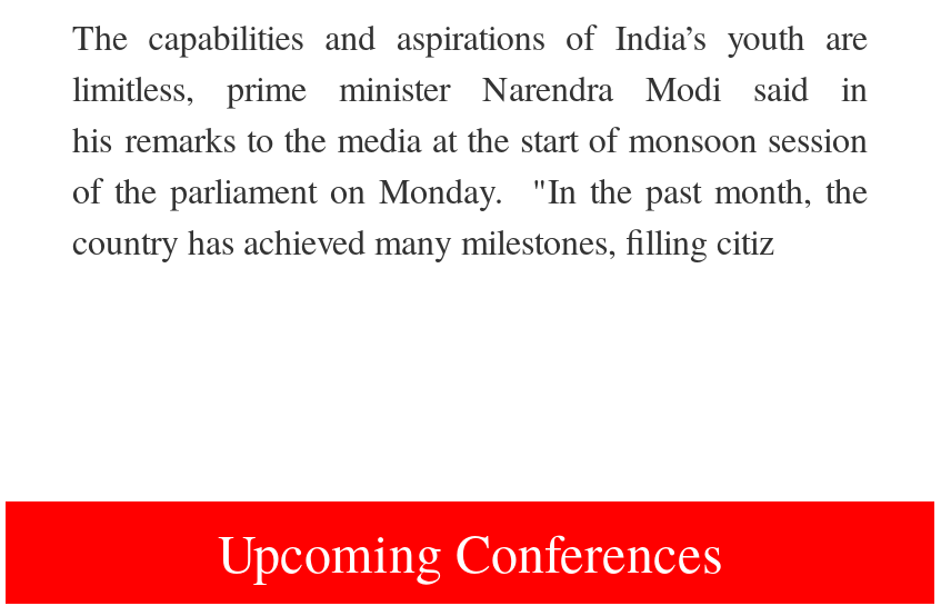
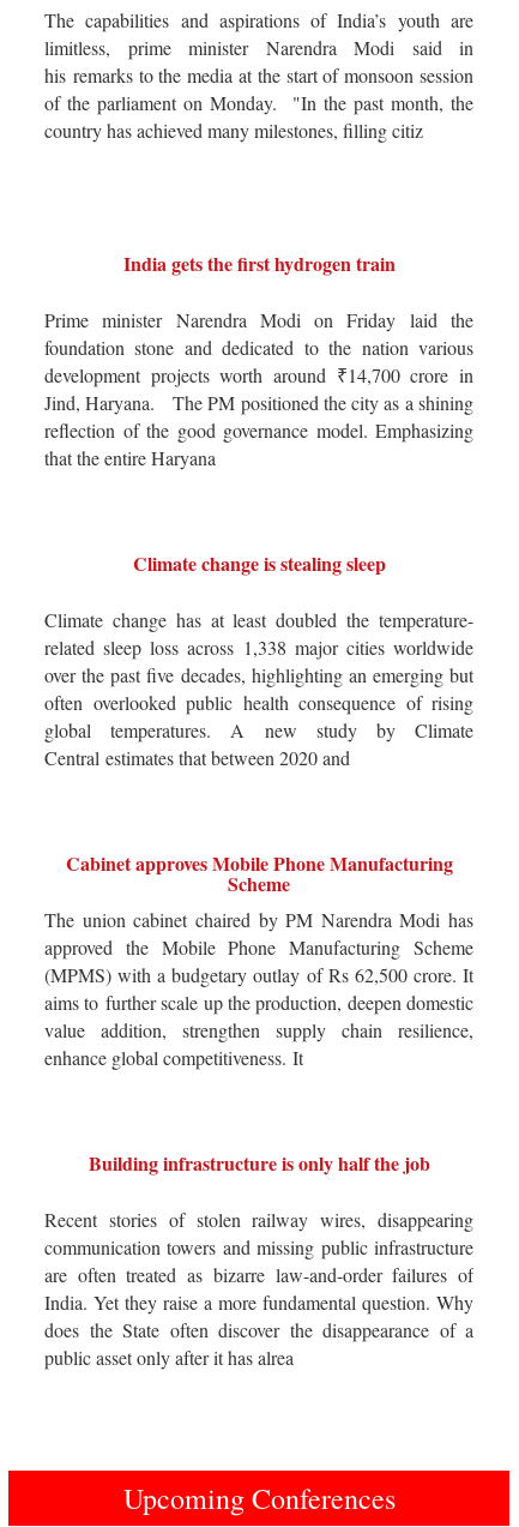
none -> [44,249,473,470] India gets the first hydrogen train | Prime minister Narendra Modi on Friday laid the | foundation stone and dedicated to the nation various | development projects worth around ₹14,700 crore in | Jind, Haryana. The PM positioned the city as a shining | reflection of the good governance model. Emphasizing | that the entire Haryana
none -> [44,549,473,770] Climate change is stealing sleep | Climate change has at least doubled the temperature- | related sleep loss across 1,338 major cities worldwide | over the past five decades, highlighting an emerging but | often overlooked public health consequence of rising | global temperatures. A new study by Climate | Central estimates that between 2020 and
none -> [44,849,473,1069] Cabinet approves Mobile Phone Manufacturing | Scheme | The union cabinet chaired by PM Narendra Modi has | approved the Mobile Phone Manufacturing Scheme | (MPMS) with a budgetary outlay of Rs 62,500 crore. It | aims to further scale up the production, deepen domestic | value addition, strengthen supply chain resilience, | enhance global competitiveness. It
none -> [44,1149,473,1369] Building infrastructure is only half the job | Recent stories of stolen railway wires, disappearing | communication towers and missing public infrastructure | are often treated as bizarre law-and-order failures of | India. Yet they raise a more fundamental question. Why | does the State often discover the disappearance of a | public asset only after it has alrea

